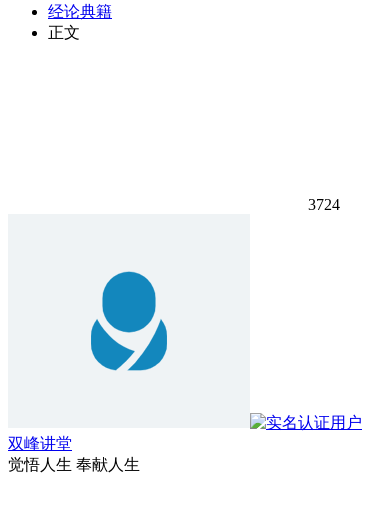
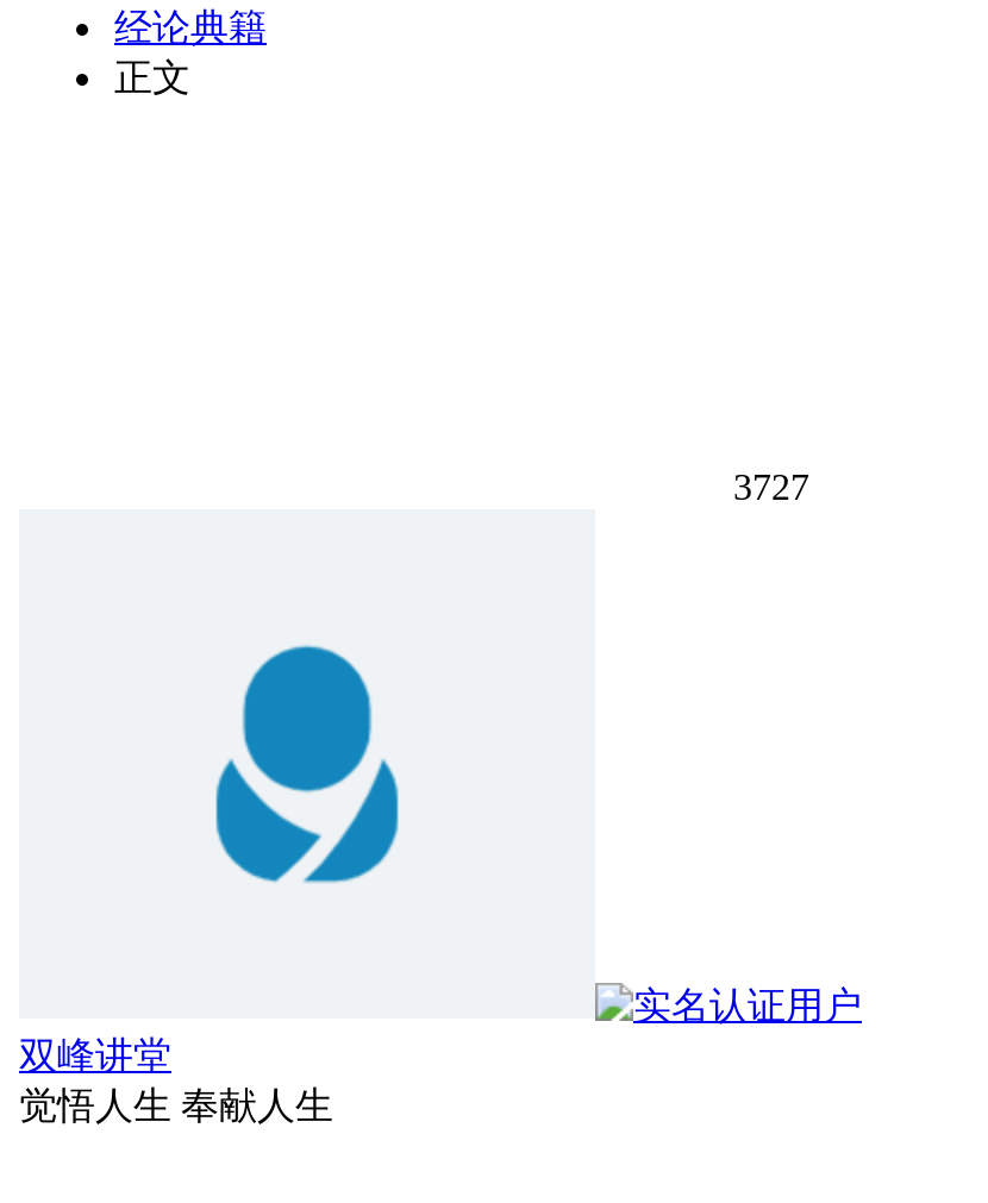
[308,196,340,213] 3724 -> [733,466,809,507] 3727

